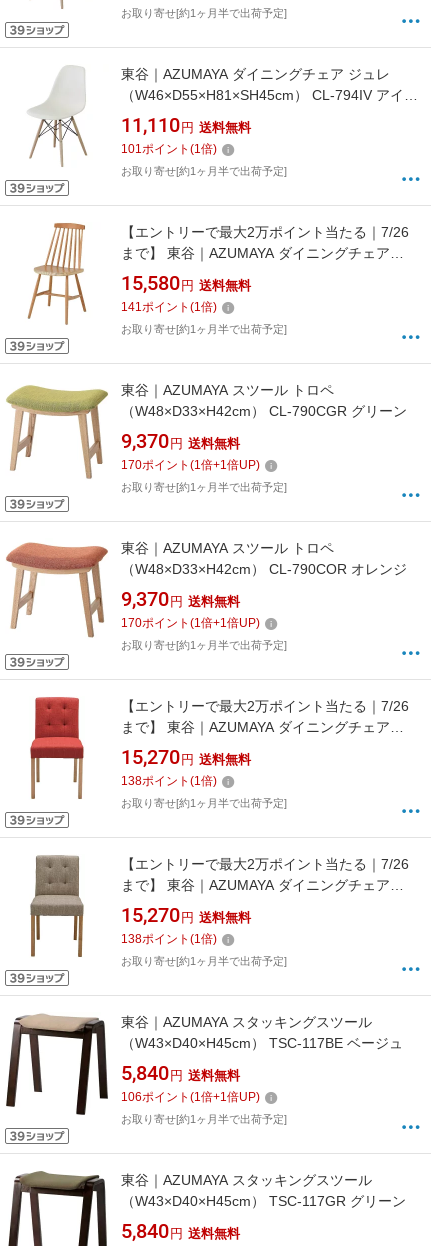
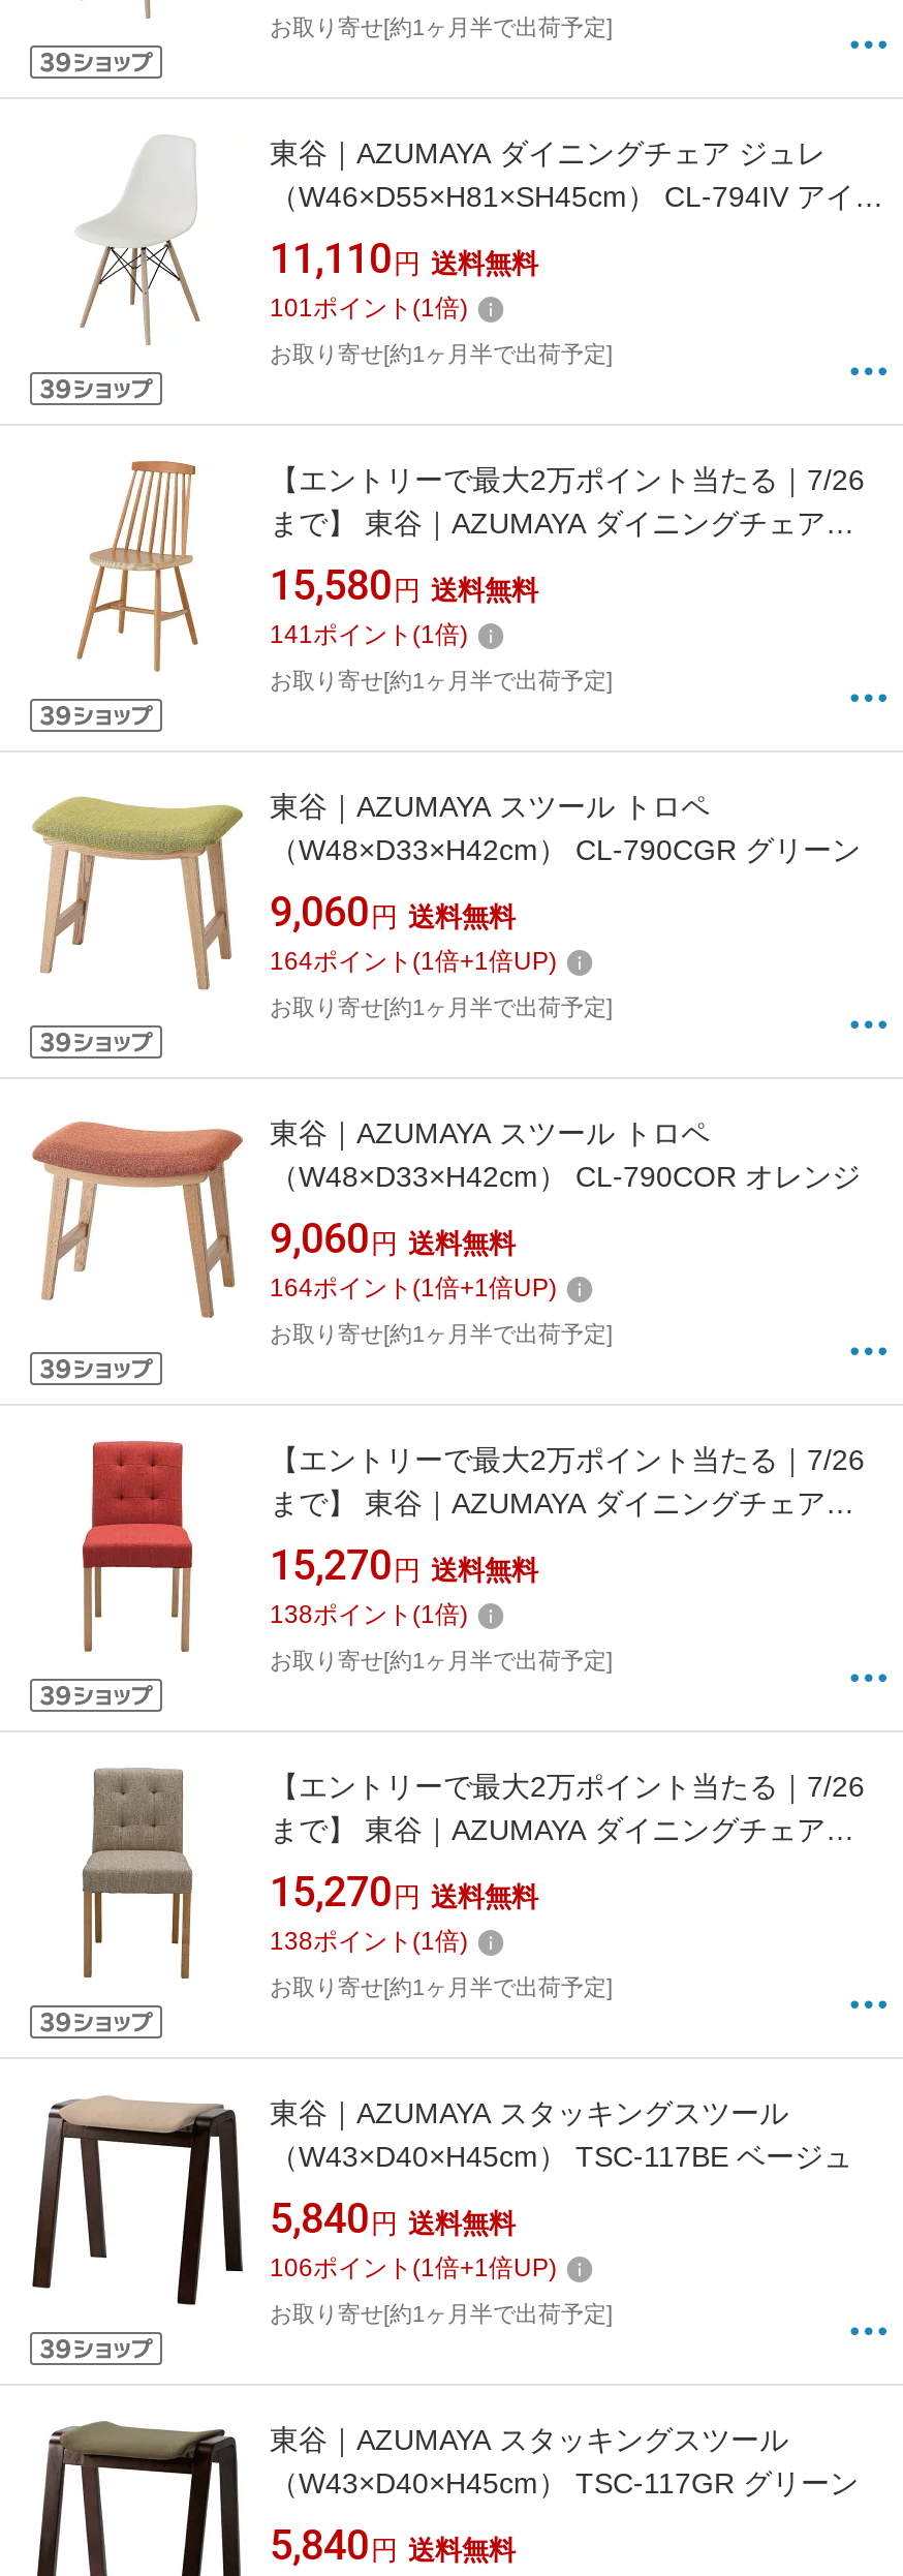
[121,429,240,453] 9,370円 送料無料 -> [270,887,516,937] 9,060円 送料無料
[121,458,260,472] 170ポイント(1倍+1倍UP) -> [270,947,557,976] 164ポイント(1倍+1倍UP)
[121,587,240,611] 9,370円 送料無料 -> [270,1214,516,1263] 9,060円 送料無料
[121,616,260,630] 170ポイント(1倍+1倍UP) -> [270,1274,557,1302] 164ポイント(1倍+1倍UP)

